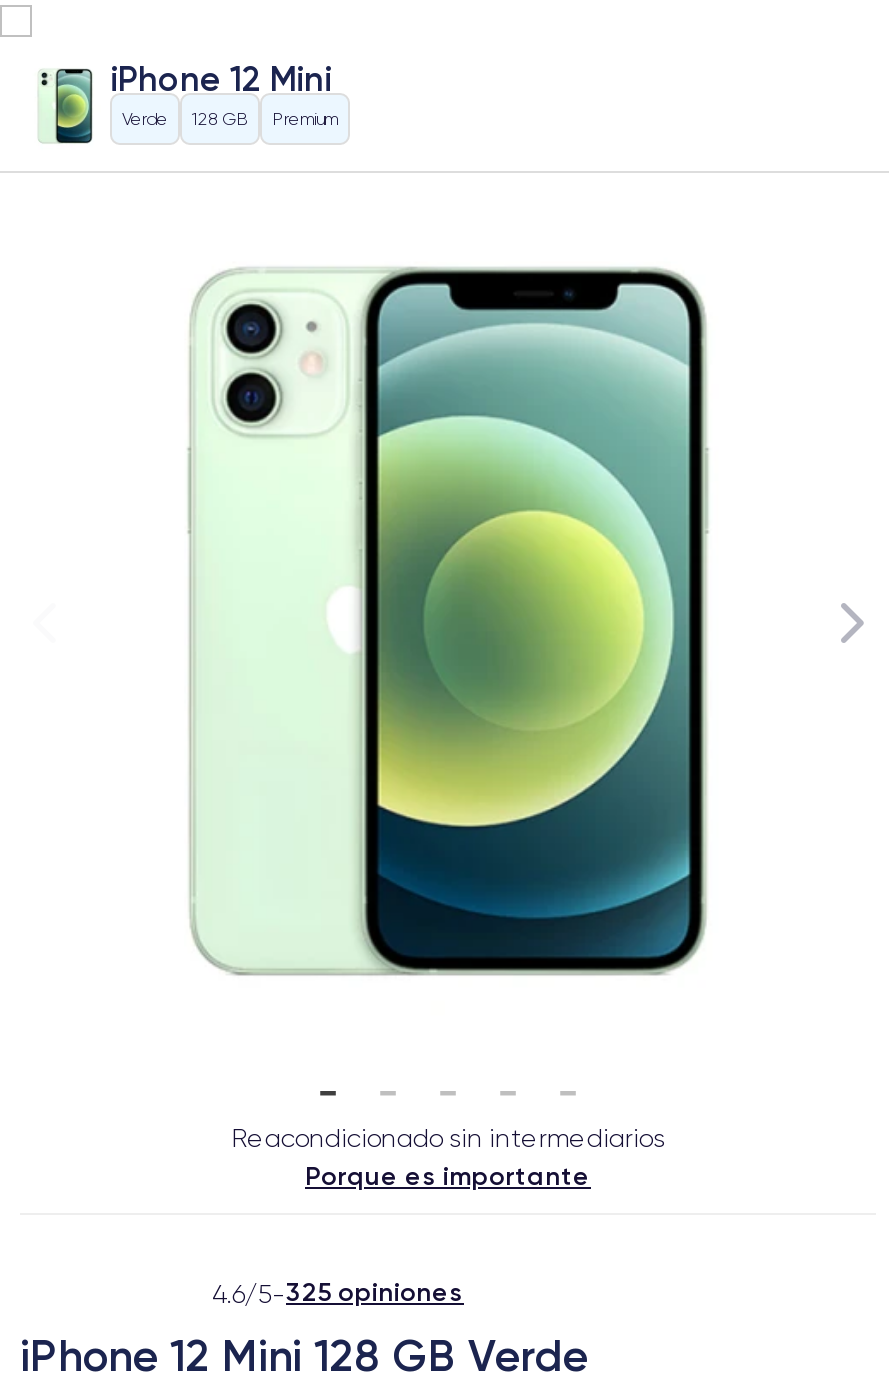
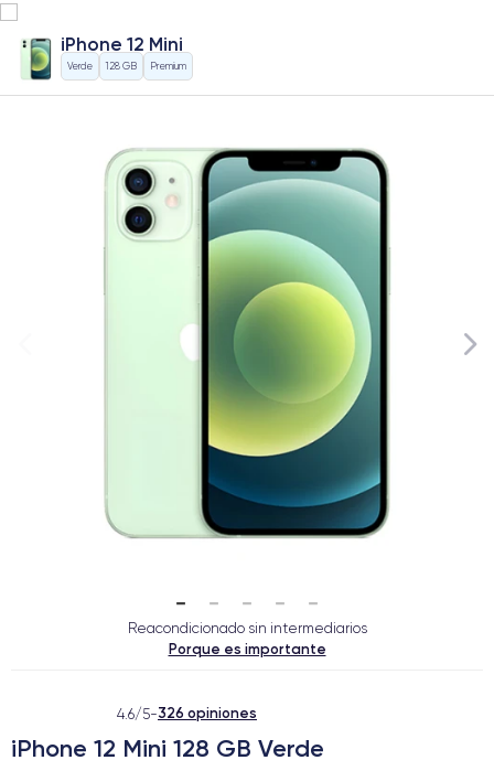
[212,1275,464,1308] 4.6/5-325 opiniones -> [117,704,257,722] 4.6/5-326 opiniones

